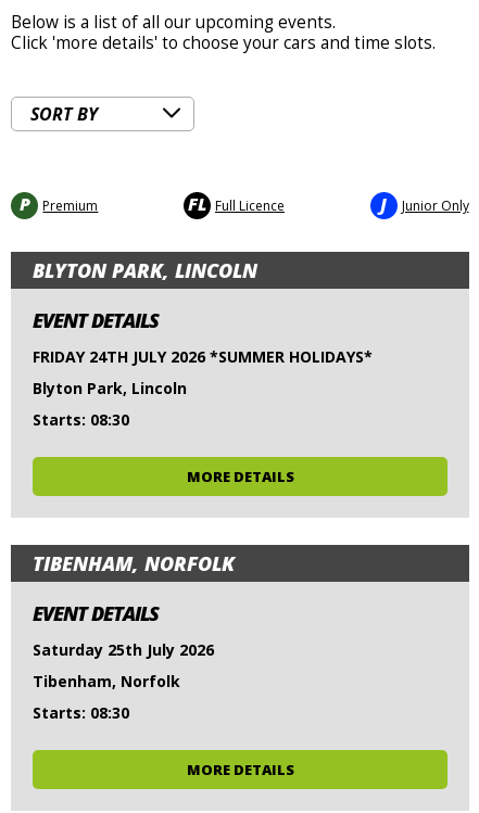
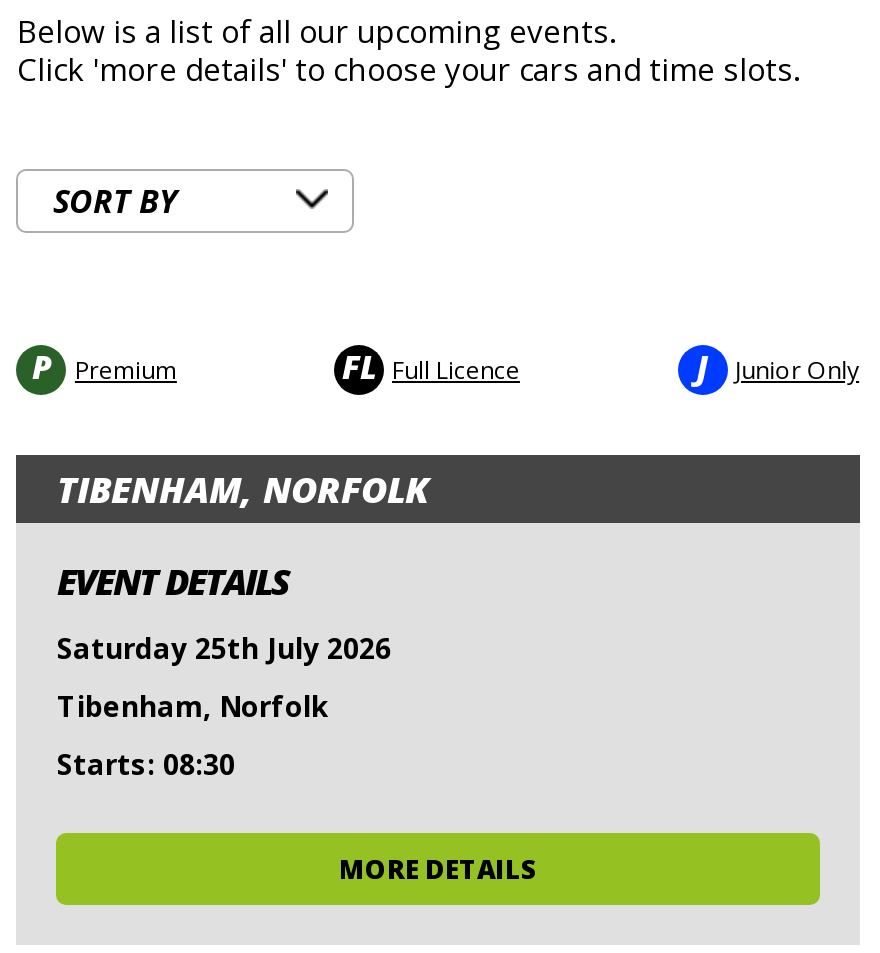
[33,258,373,487] BLYTON PARK, LINCOLN | EVENT DETAILS | FRIDAY 24TH JULY 2026 *SUMMER HOLIDAYS* | Blyton Park, Lincoln | Starts: 08:30 | MORE DETAILS -> none

